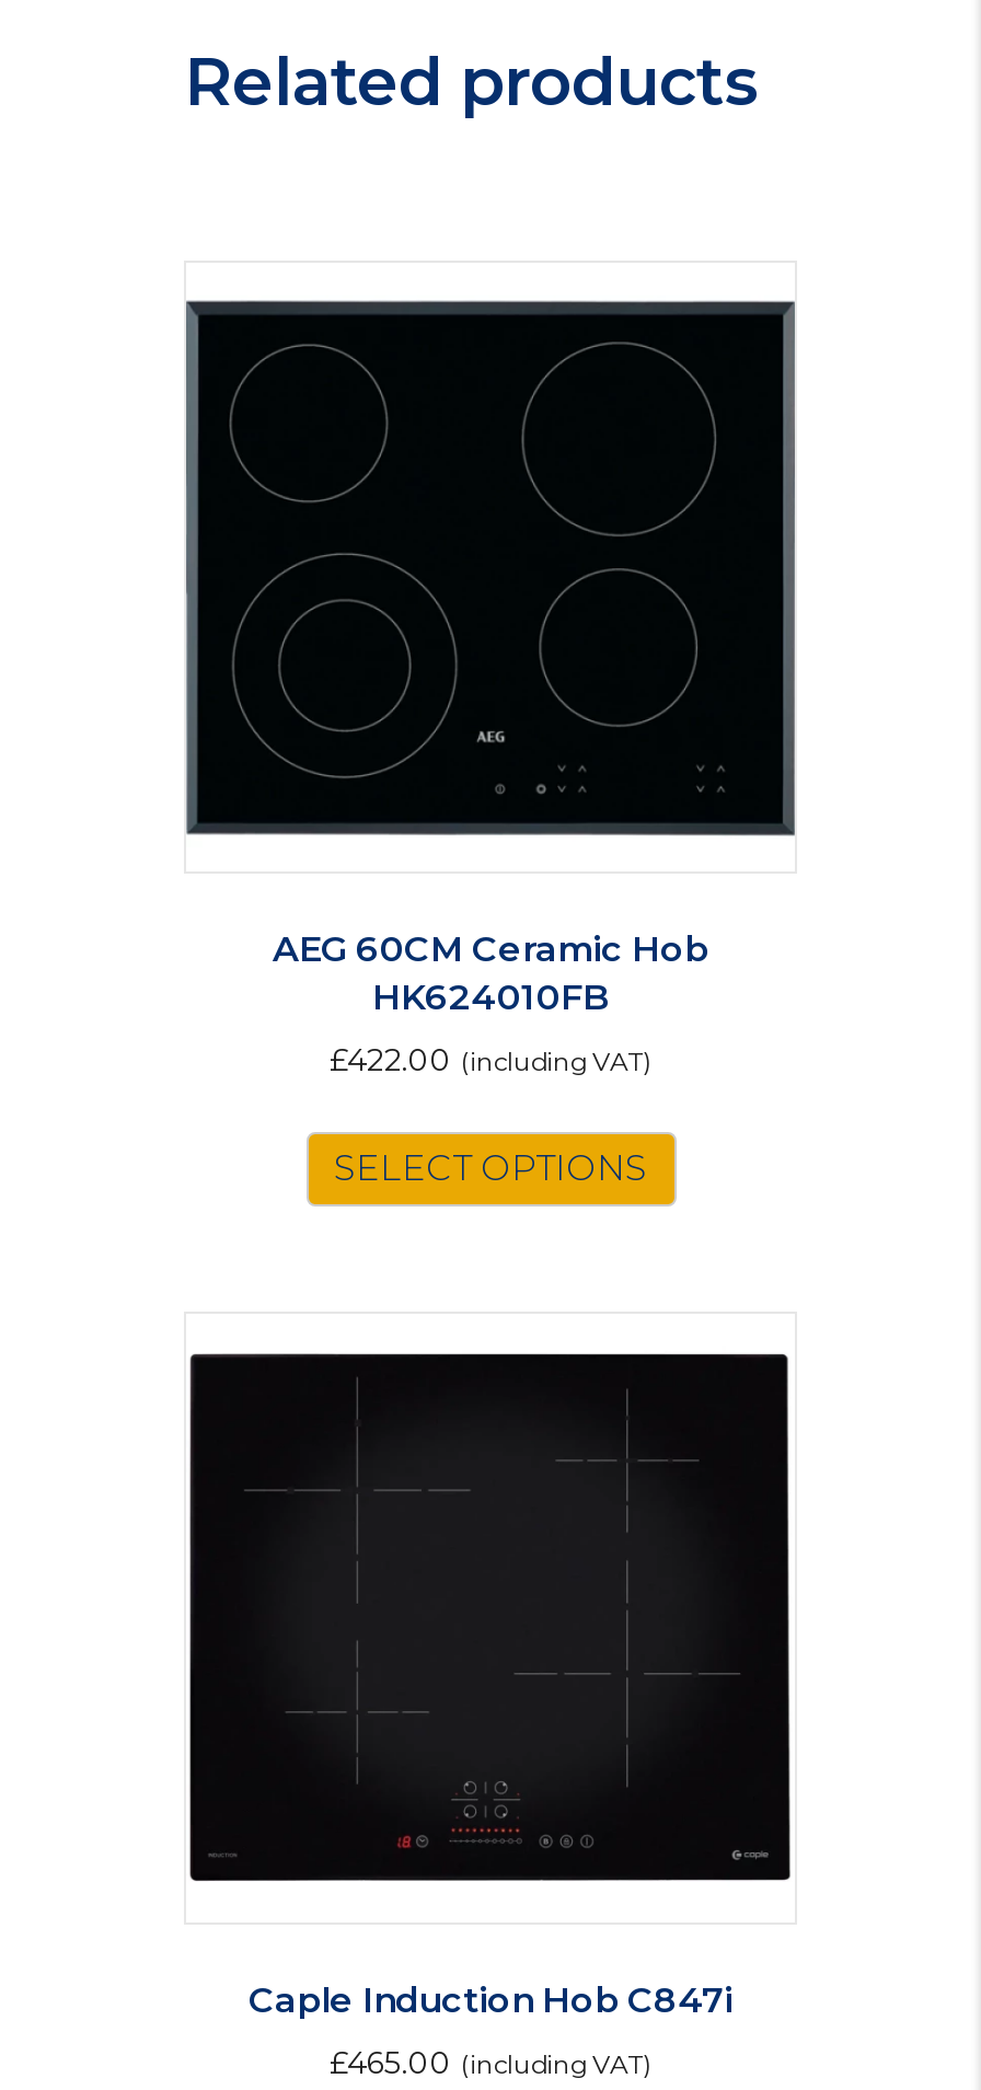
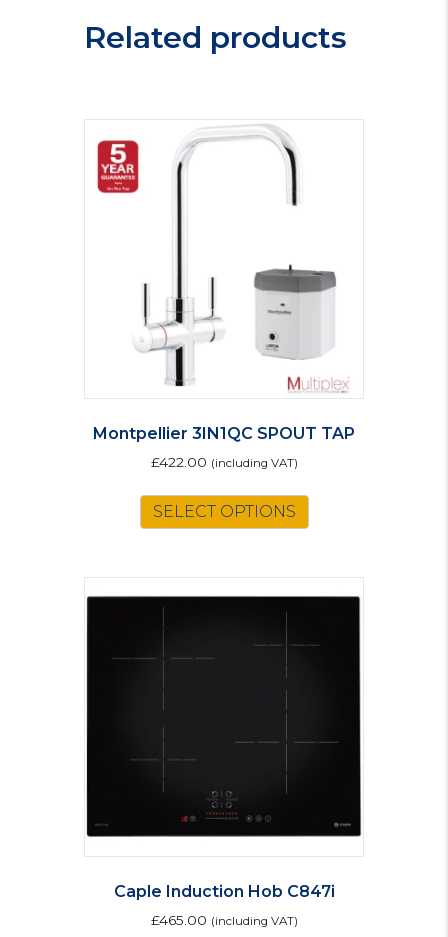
[184,298,797,1018] [image] | AEG 60CM Ceramic Hob | HK624010FB -> [85,125,363,443] [image] | Montpellier 3IN1QC SPOUT TAP

